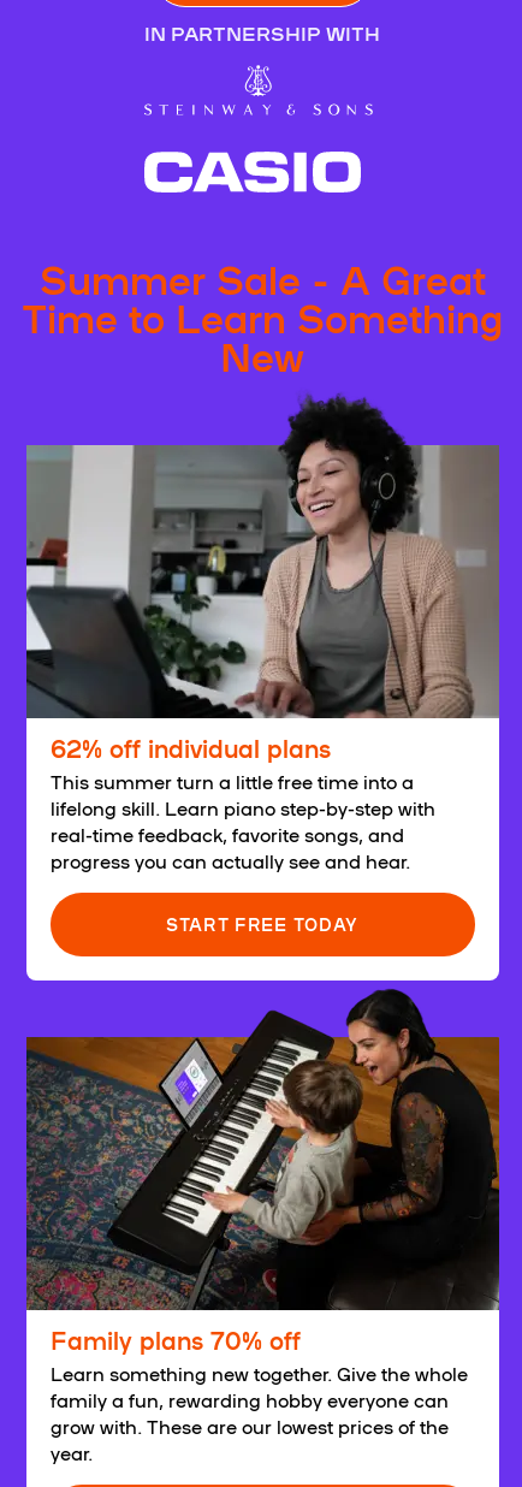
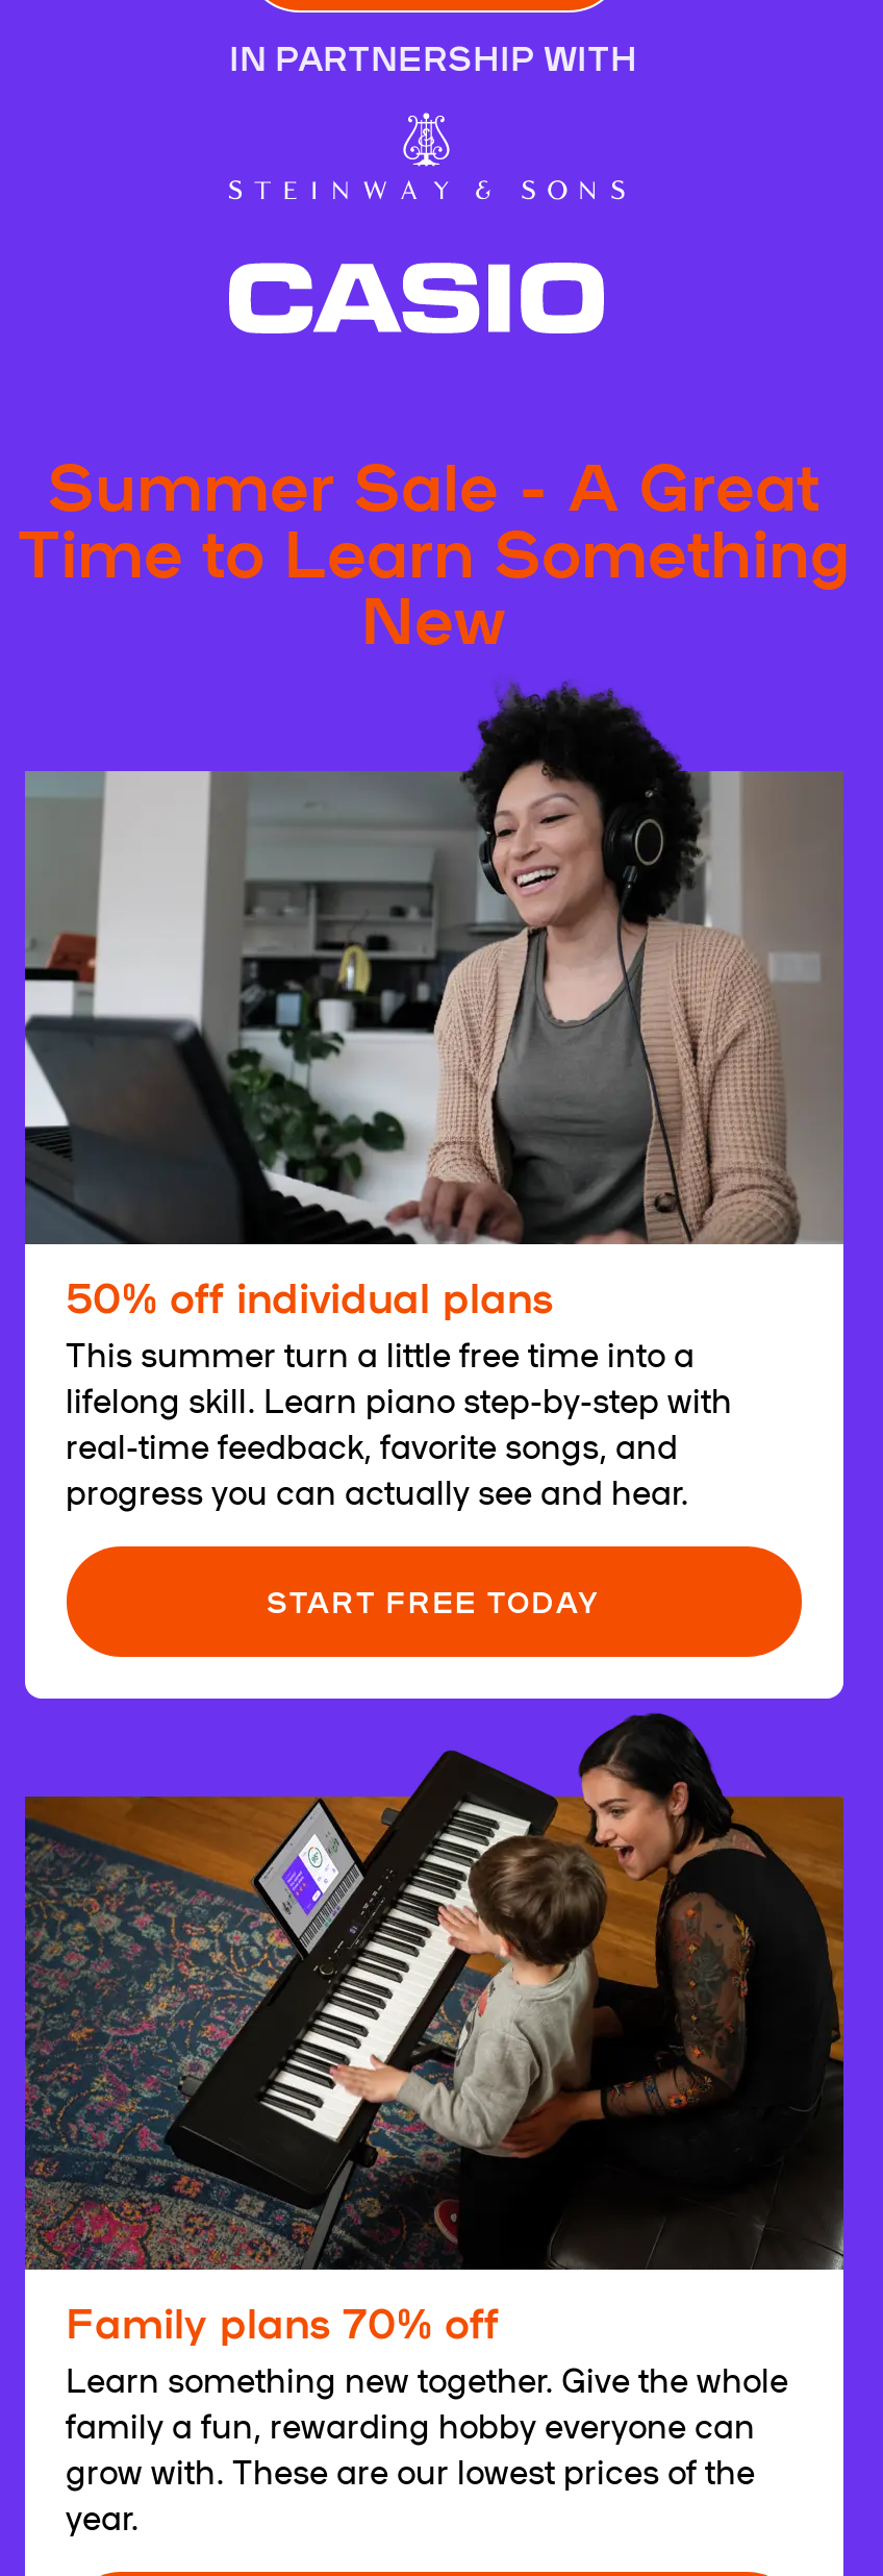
[50,730,330,763] 62% off individual plans -> [66,1264,553,1322] 50% off individual plans

